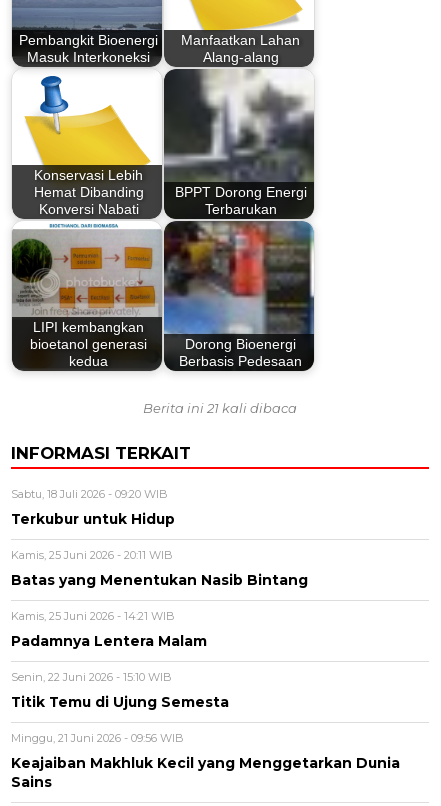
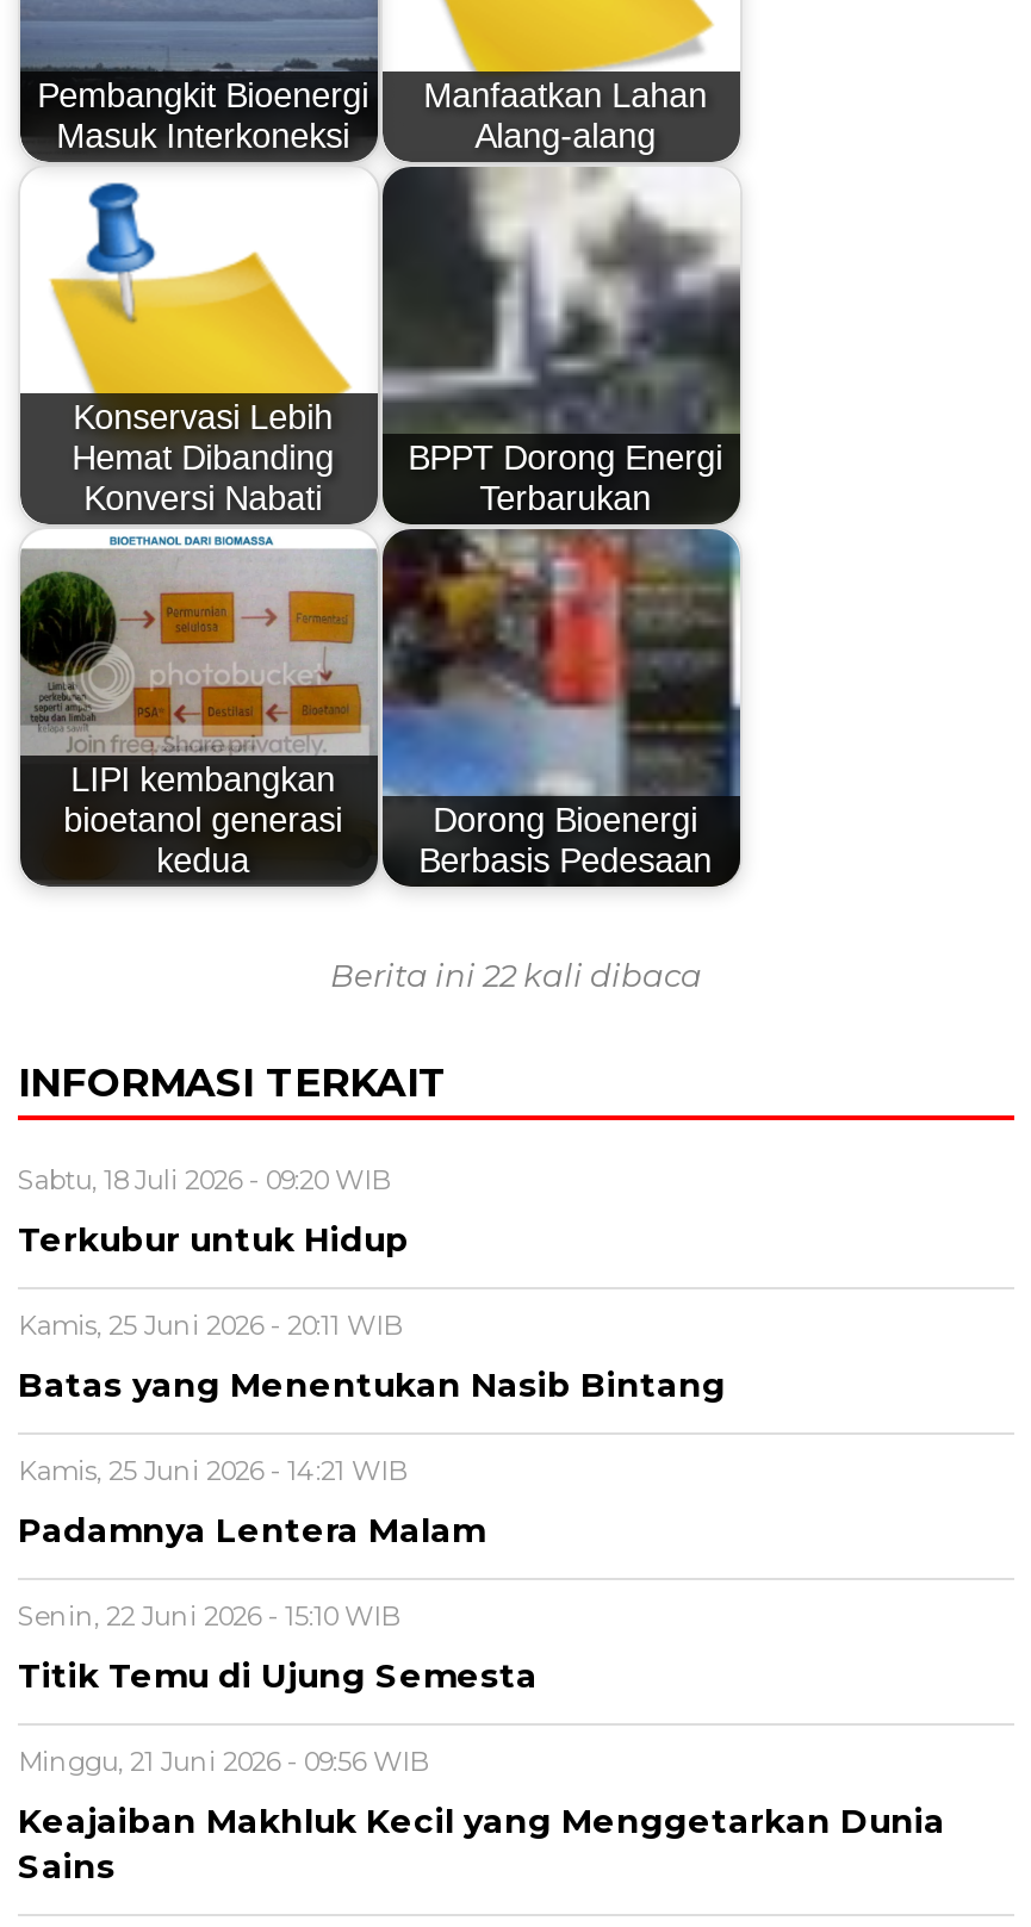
[143,400,297,416] Berita ini 21 kali dibaca -> [330,954,702,992] Berita ini 22 kali dibaca

